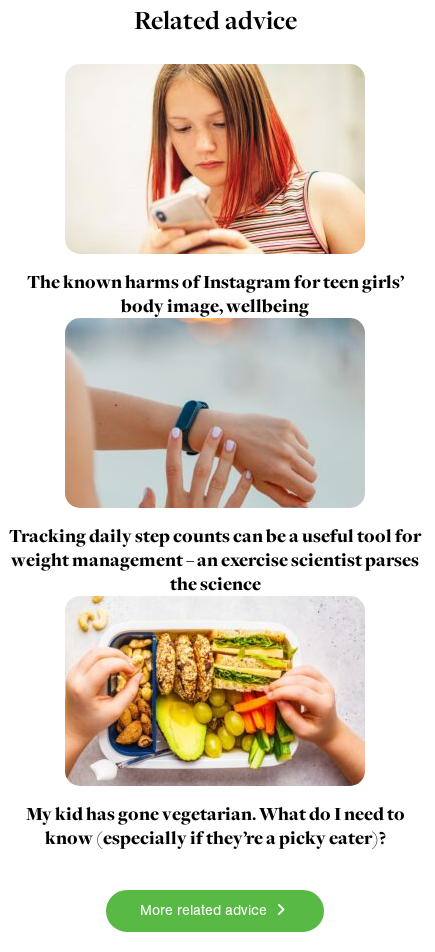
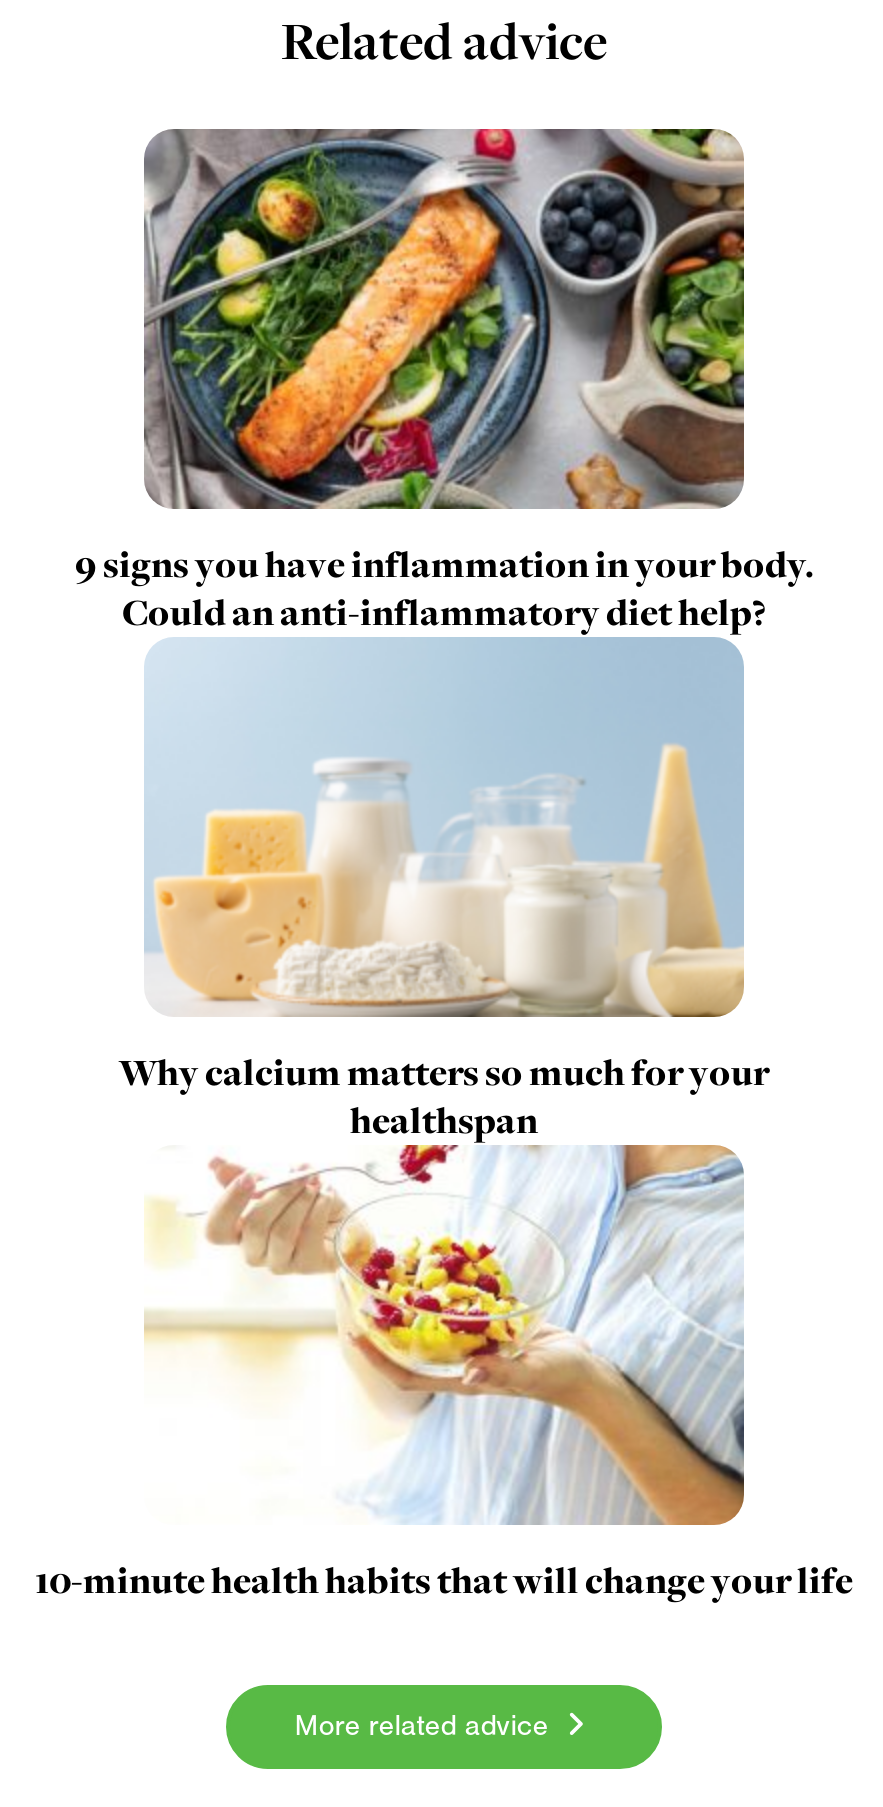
[66,64,365,255] [image] -> [142,128,746,428] [image]
[26,269,403,318] The known harms of Instagram for teen girls’ | body image, wellbeing -> [75,539,813,637] 9 signs you have inflammation in your body. | Could an anti-inflammatory diet help?
[64,374,363,508] [image] -> [146,652,740,936] [image]
[9,523,421,596] Tracking daily step counts can be a useful tool for | weight management – an exercise scientist parses | the science -> [119,1047,769,1145] Why calcium matters so much for your | healthspan
[25,604,404,850] [image] | My kid has gone vegetarian. What do I need to | know (especially if they’re a picky eater)? -> [35,1160,853,1605] [image] | 10-minute health habits that will change your life

